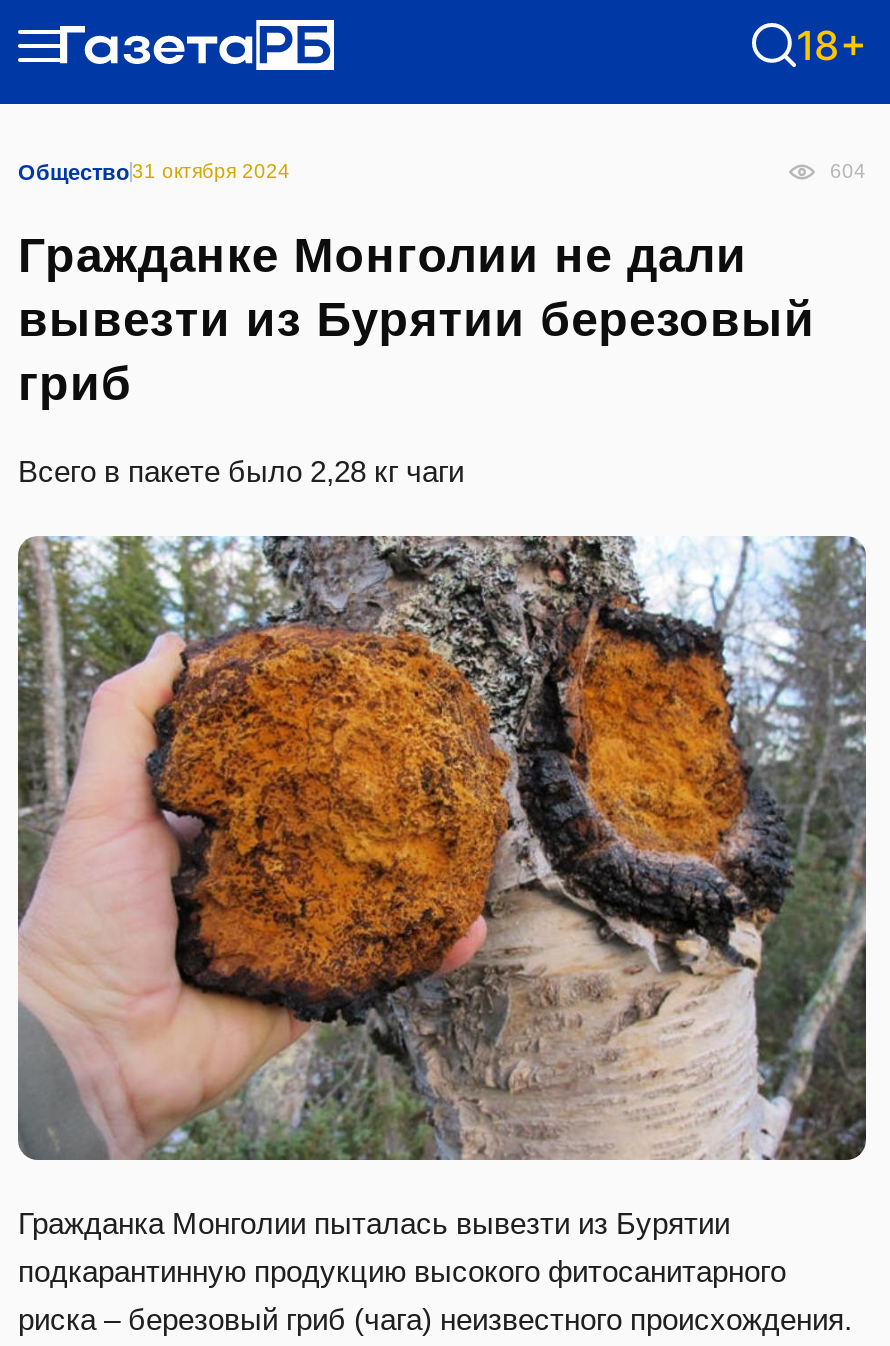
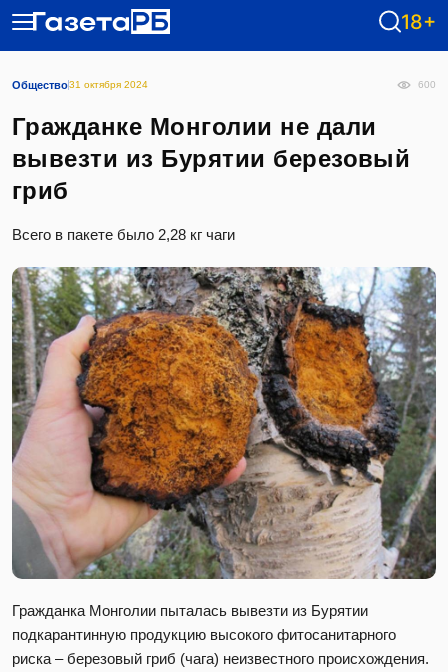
[830,160,866,182] 604 -> [418,79,436,90] 600

